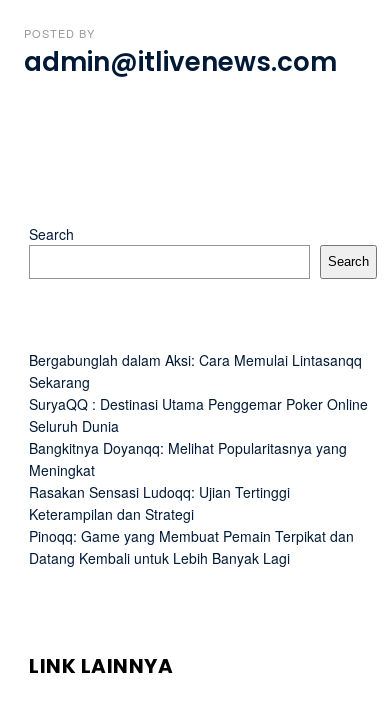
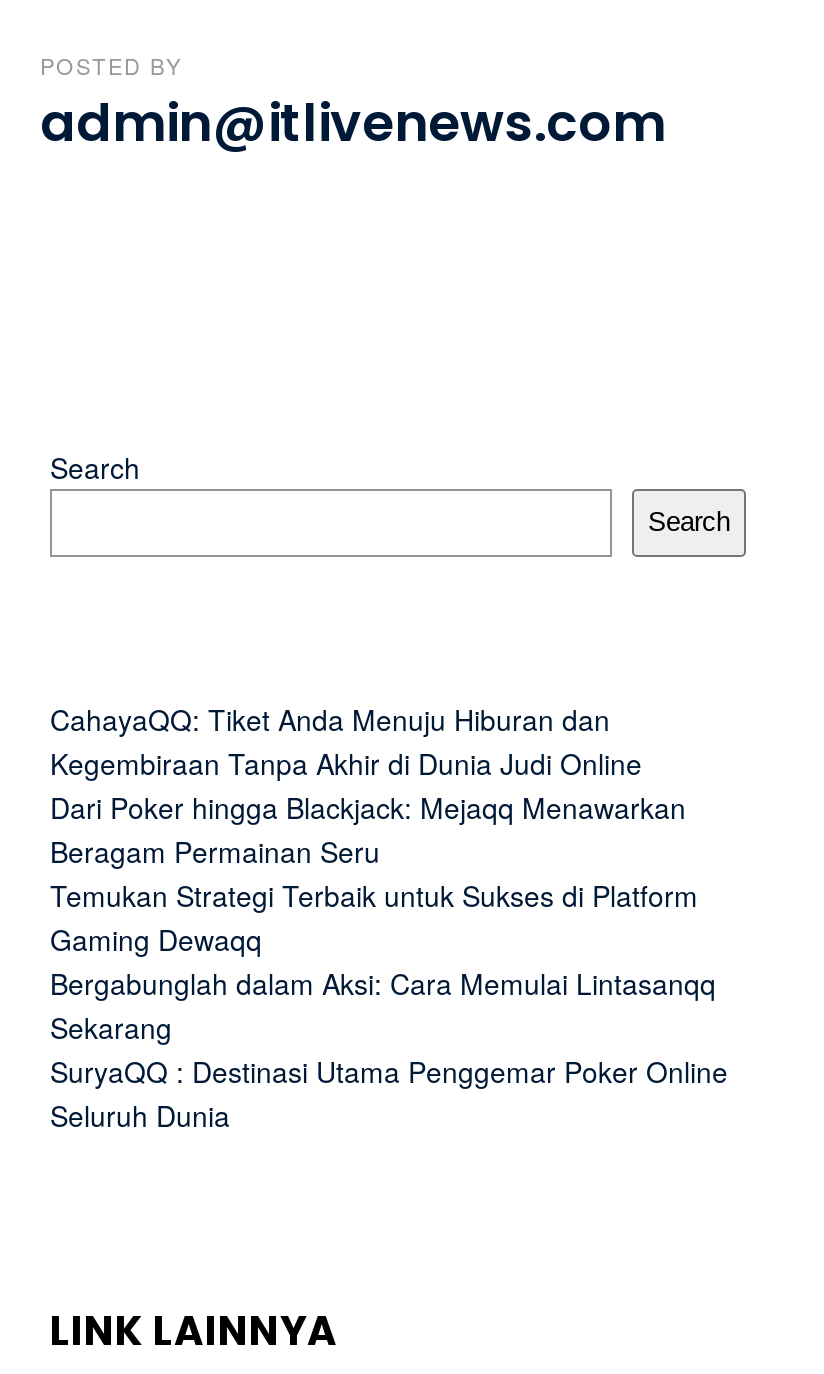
none -> [50,699,698,959] CahayaQQ: Tiket Anda Menuju Hiburan dan | Kegembiraan Tanpa Akhir di Dunia Judi Online | Dari Poker hingga Blackjack: Mejaqq Menawarkan | Beragam Permainan Seru | Temukan Strategi Terbaik untuk Sukses di Platform | Gaming Dewaqq
moved [29,350,368,436] -> [50,963,728,1135]: Bergabunglah dalam Aksi: Cara Memulai Lintasanqq | Sekarang | SuryaQQ : Destinasi Utama Penggemar Poker Online | Seluruh Dunia
[29,438,354,568] Bangkitnya Doyanqq: Melihat Popularitasnya yang | Meningkat | Rasakan Sensasi Ludoqq: Ujian Tertinggi | Keterampilan dan Strategi | Pinoqq: Game yang Membuat Pemain Terpikat dan | Datang Kembali untuk Lebih Banyak Lagi -> none

